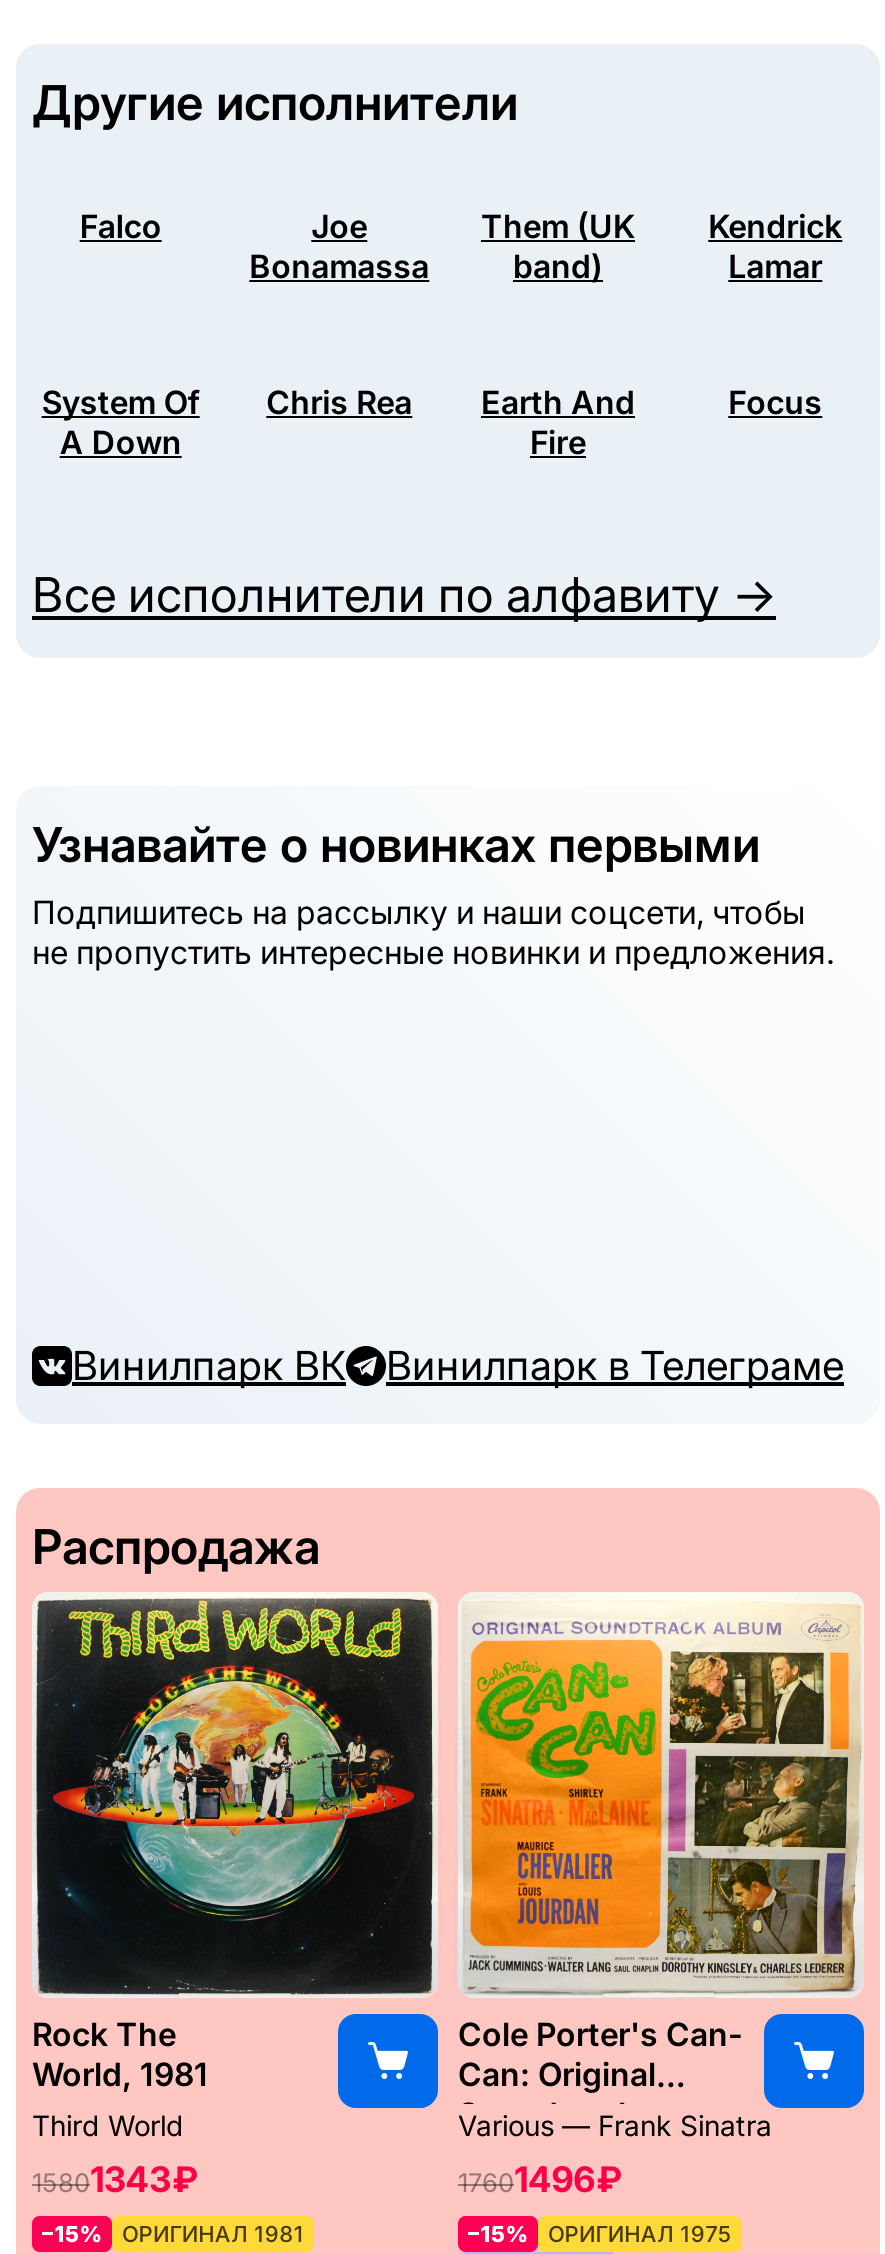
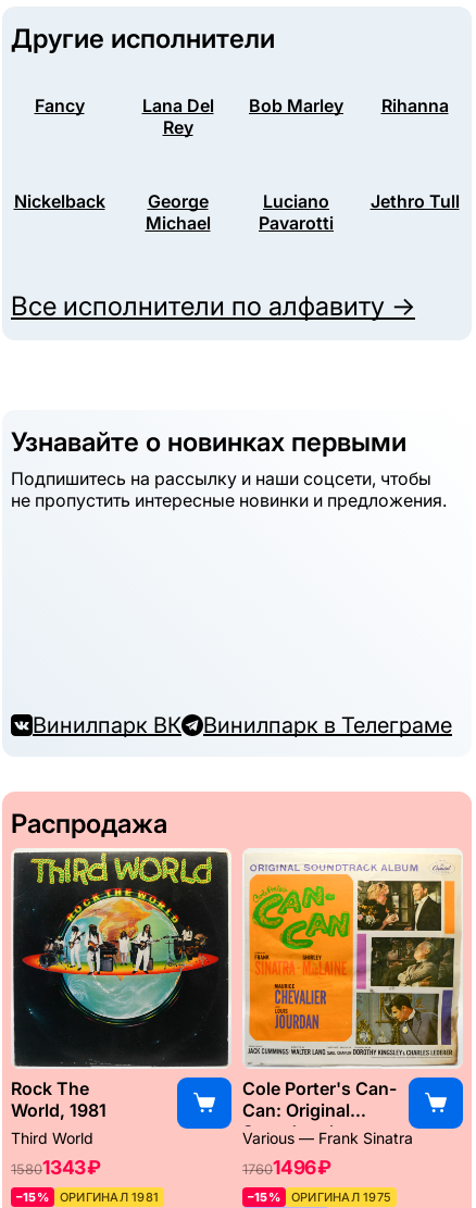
[42,206,842,462] Kendrick | Lamar | System Of | A Down -> [14,190,210,234] Nickelback | George | Michael
[80,206,429,286] Falco | Joe | Bonamassa -> [34,95,214,138] Fancy | Lana Del | Rey
[481,206,635,286] Them (UK | band) -> [249,95,448,116] Bob Marley | Rihanna
[266,382,635,462] Chris Rea | Earth And | Fire -> [259,190,334,234] Luciano | Pavarotti
[728,382,822,422] Focus -> [370,190,459,212] Jethro Tull

